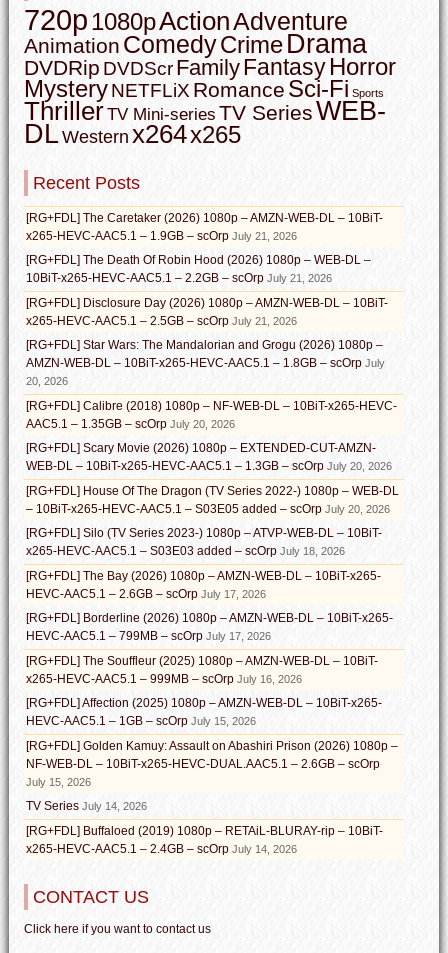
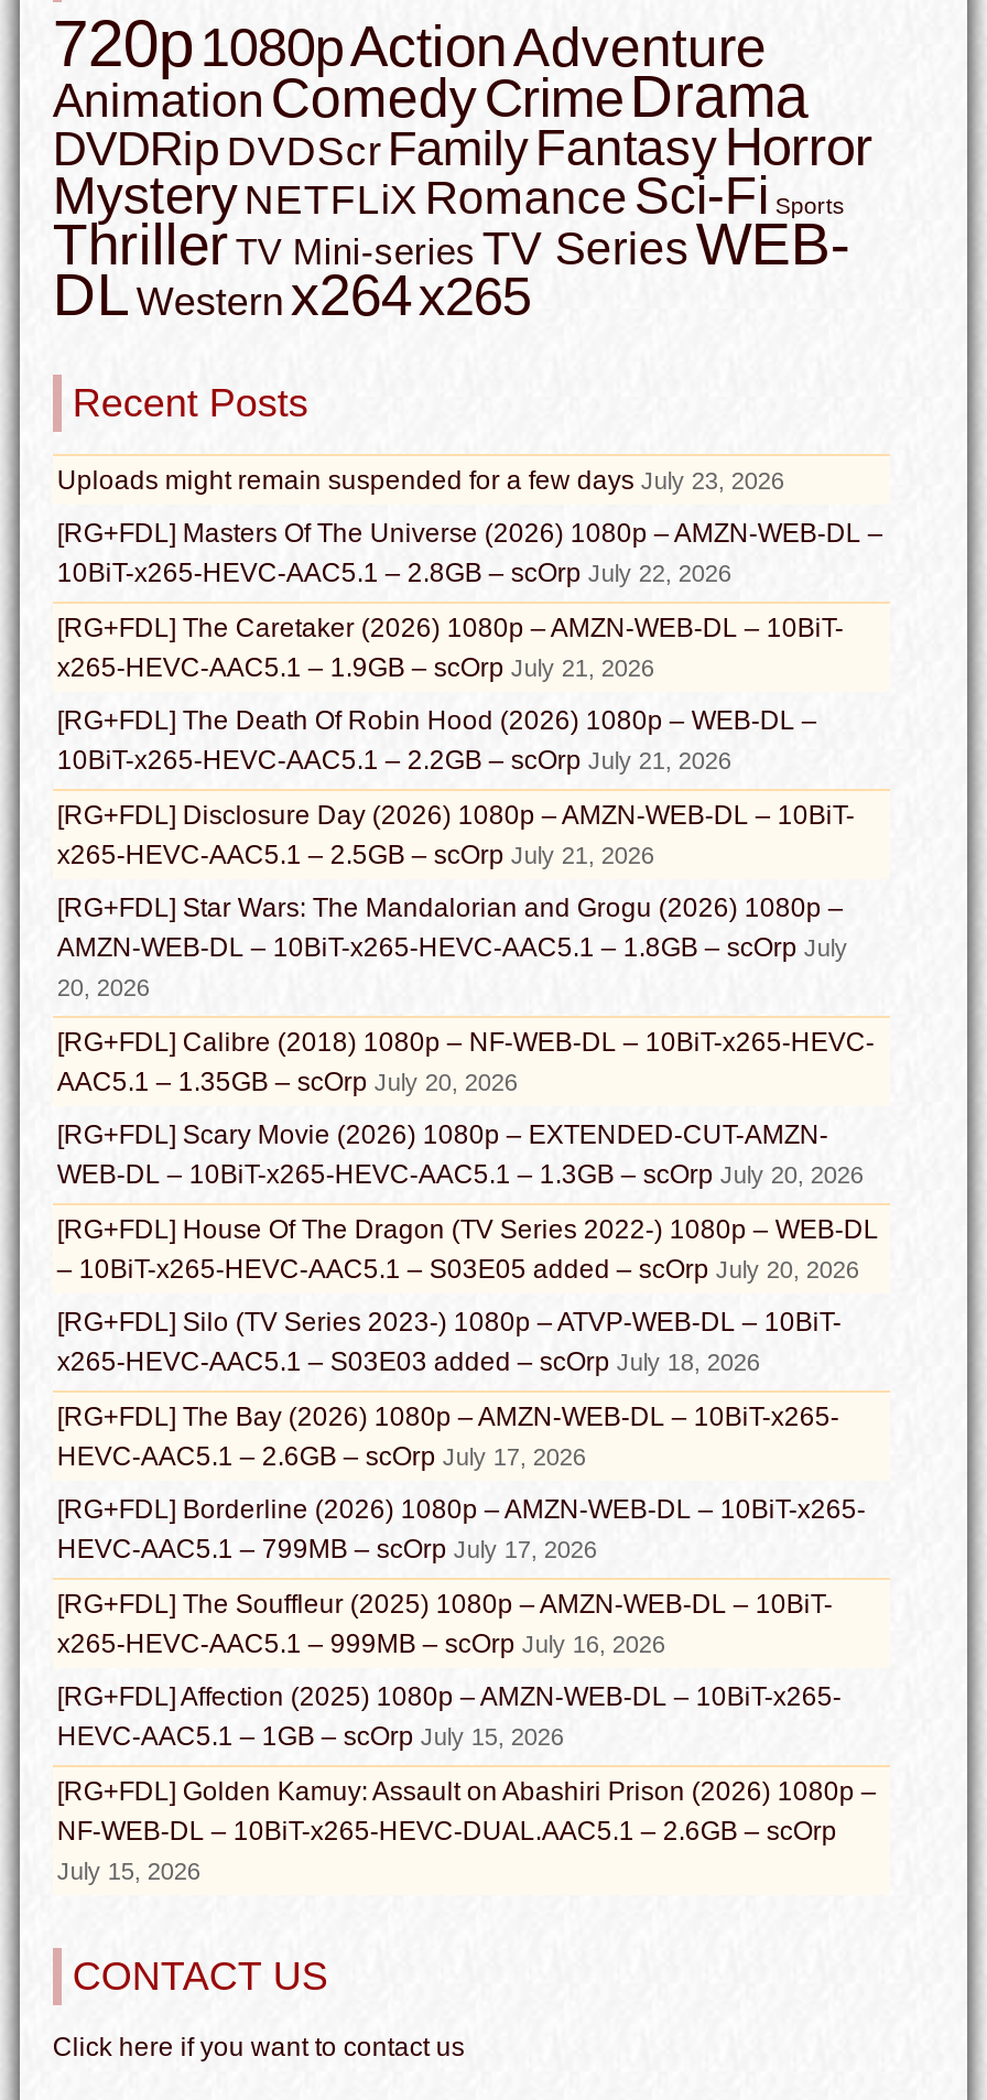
none -> [57,466,883,589] Uploads might remain suspended for a few days July 23, 2026 | [RG+FDL] Masters Of The Universe (2026) 1080p – AMZN-WEB-DL – | 10BiT-x265-HEVC-AAC5.1 – 2.8GB – scOrp July 22, 2026
moved [26,211,399,788] -> [57,613,879,1885]: [RG+FDL] The Caretaker (2026) 1080p – AMZN-WEB-DL – 10BiT- | x265-HEVC-AAC5.1 – 1.9GB – scOrp July 21, 2026 | [RG+FDL] The Death Of Robin Hood (2026) 1080p – WEB-DL – | ... | NF-WEB-DL – 10BiT-x265-HEVC-DUAL.AAC5.1 – 2.6GB – scOrp | July 15, 2026
[26,799,383,856] TV Series July 14, 2026 | [RG+FDL] Buffaloed (2019) 1080p – RETAiL-BLURAY-rip – 10BiT- | x265-HEVC-AAC5.1 – 2.4GB – scOrp July 14, 2026 -> none

